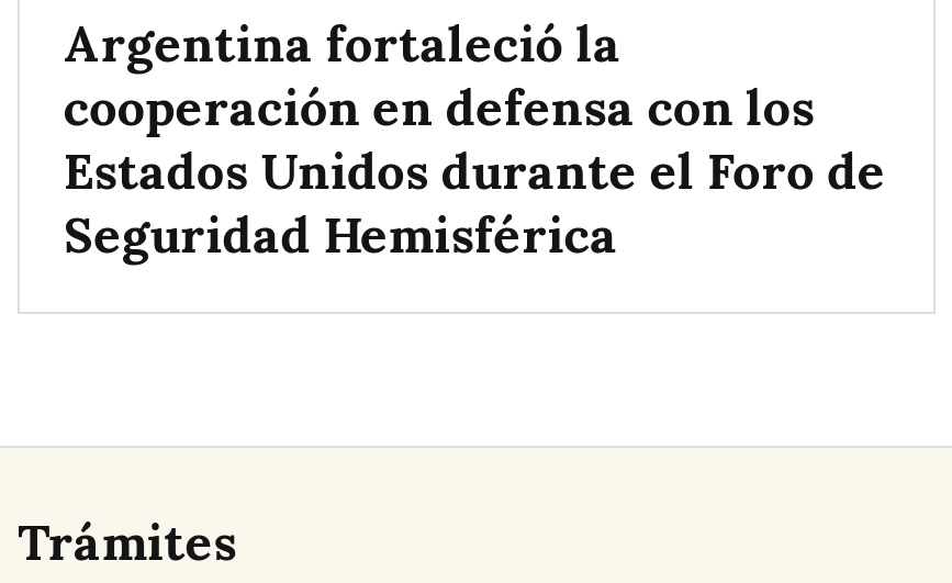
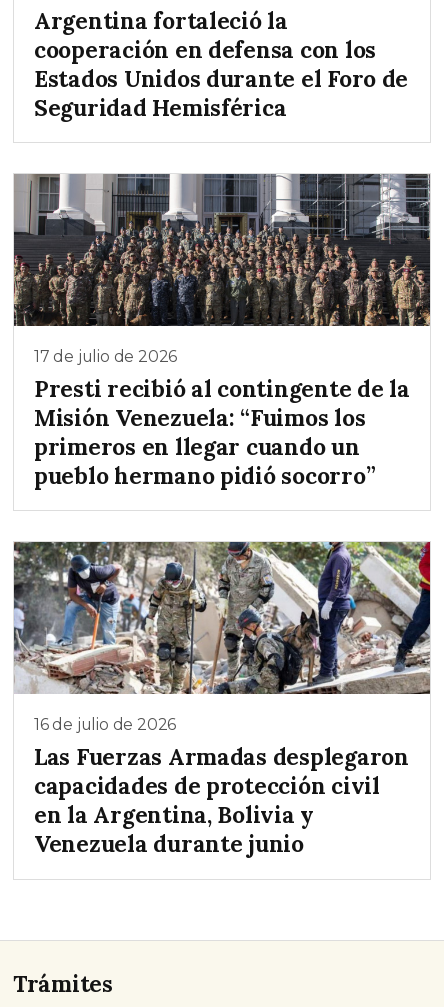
none -> [13,173,431,490] [image] | 17 de julio de 2026 | Presti recibió al contingente de la | Misión Venezuela: “Fuimos los | primeros en llegar cuando un | pueblo hermano pidió socorro”
none -> [13,541,431,858] [image] | 16 de julio de 2026 | Las Fuerzas Armadas desplegaron | capacidades de protección civil | en la Argentina, Bolivia y | Venezuela durante junio

